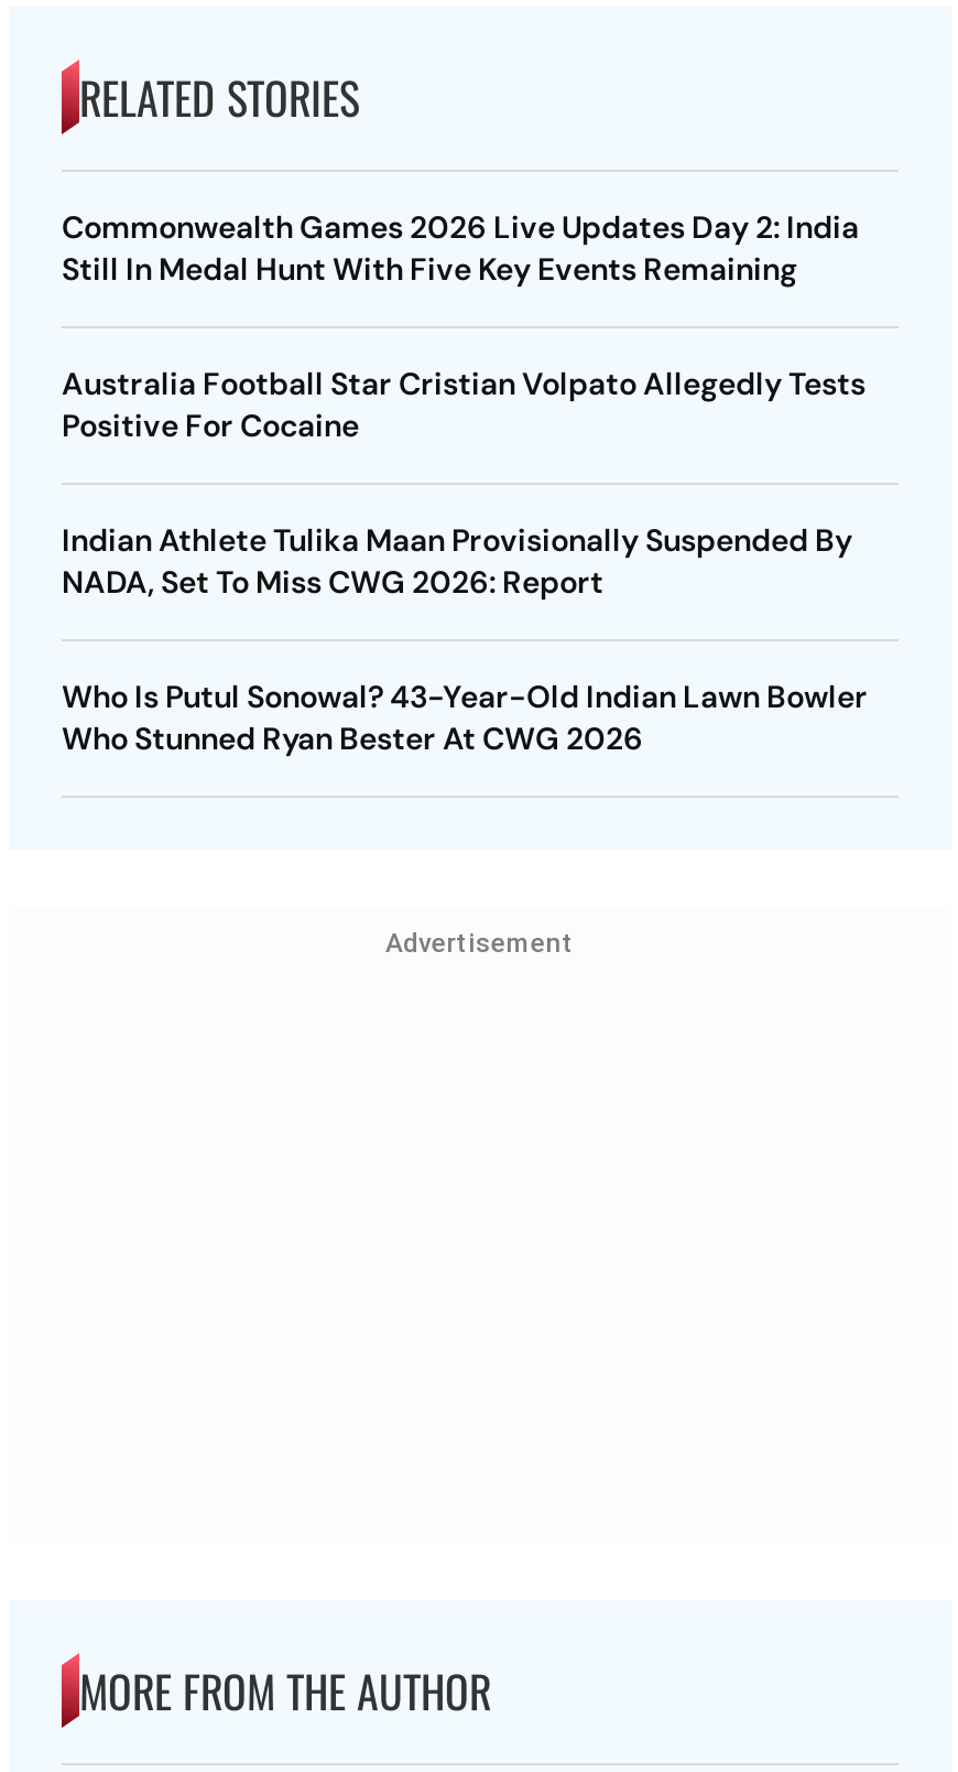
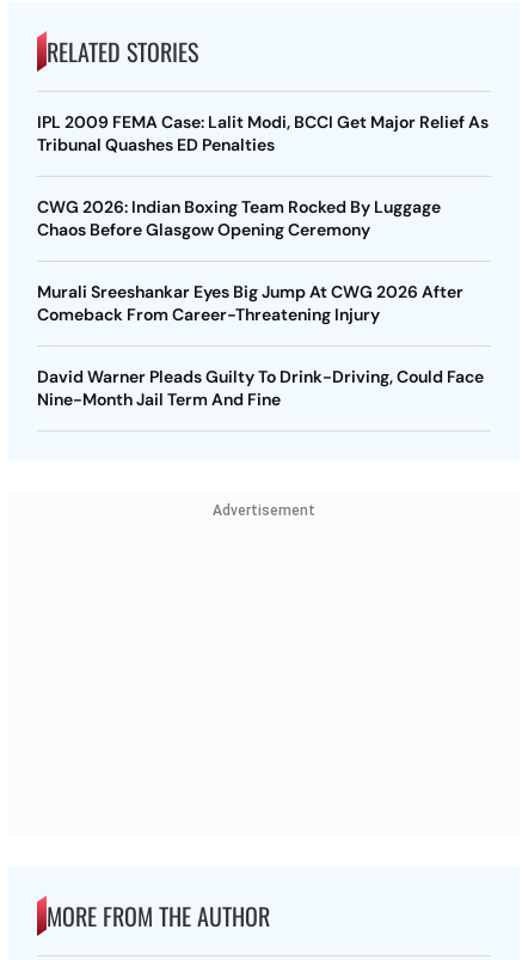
[62,206,859,287] Commonwealth Games 2026 Live Updates Day 2: India | Still In Medal Hunt With Five Key Events Remaining -> [37,111,489,155] IPL 2009 FEMA Case: Lalit Modi, BCCI Get Major Relief As | Tribunal Quashes ED Penalties
[62,362,866,444] Australia Football Star Cristian Volpato Allegedly Tests | Positive For Cocaine -> [37,196,441,240] CWG 2026: Indian Boxing Team Rocked By Luggage | Chaos Before Glasgow Opening Ceremony
[62,519,852,600] Indian Athlete Tulika Maan Provisionally Suspended By | NADA, Set To Miss CWG 2026: Report -> [37,281,463,325] Murali Sreeshankar Eyes Big Jump At CWG 2026 After | Comeback From Career-Threatening Injury
[62,675,868,757] Who Is Putul Sonowal? 43-Year-Old Indian Lawn Bowler | Who Stunned Ryan Bester At CWG 2026 -> [37,366,484,410] David Warner Pleads Guilty To Drink-Driving, Could Face | Nine-Month Jail Term And Fine

